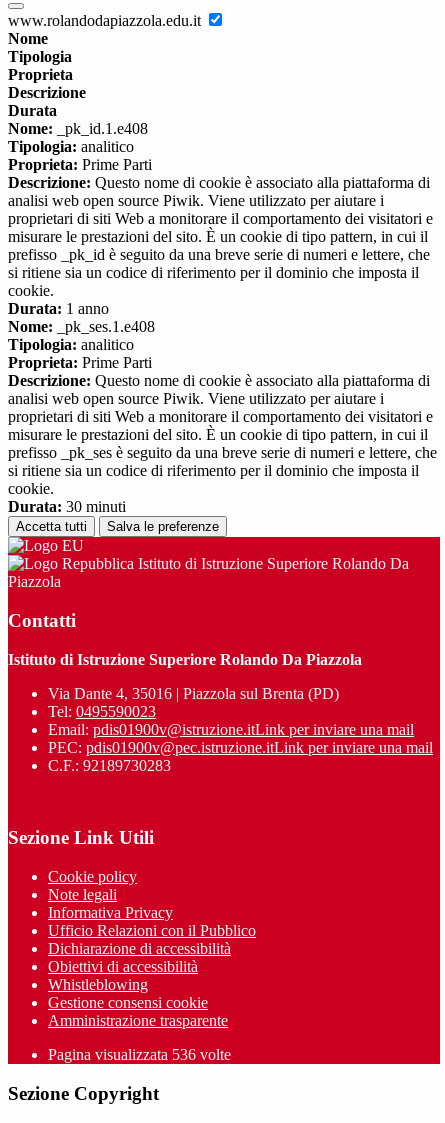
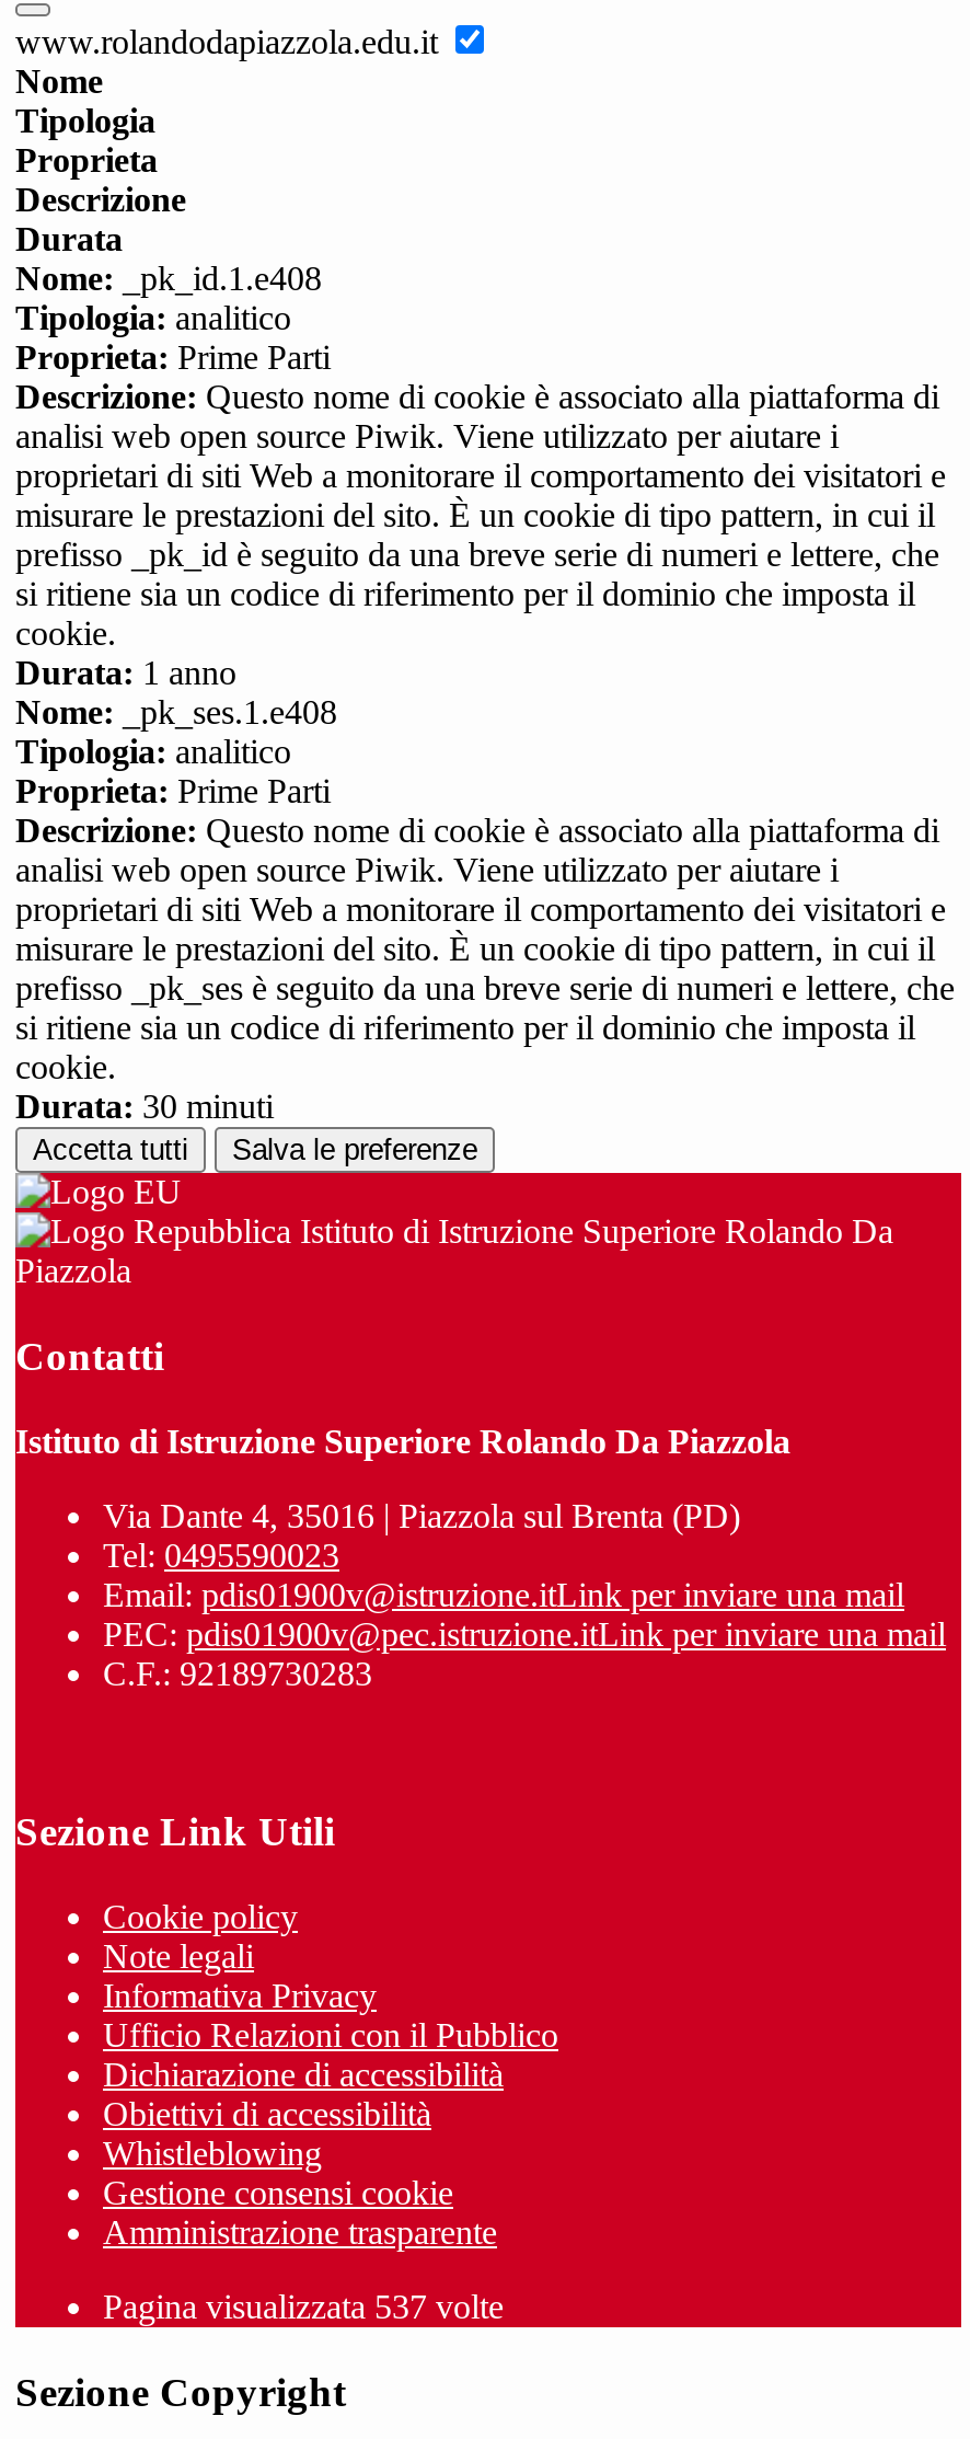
[48,1046,231,1063] Pagina visualizzata 536 volte -> [103,2288,504,2325] Pagina visualizzata 537 volte

